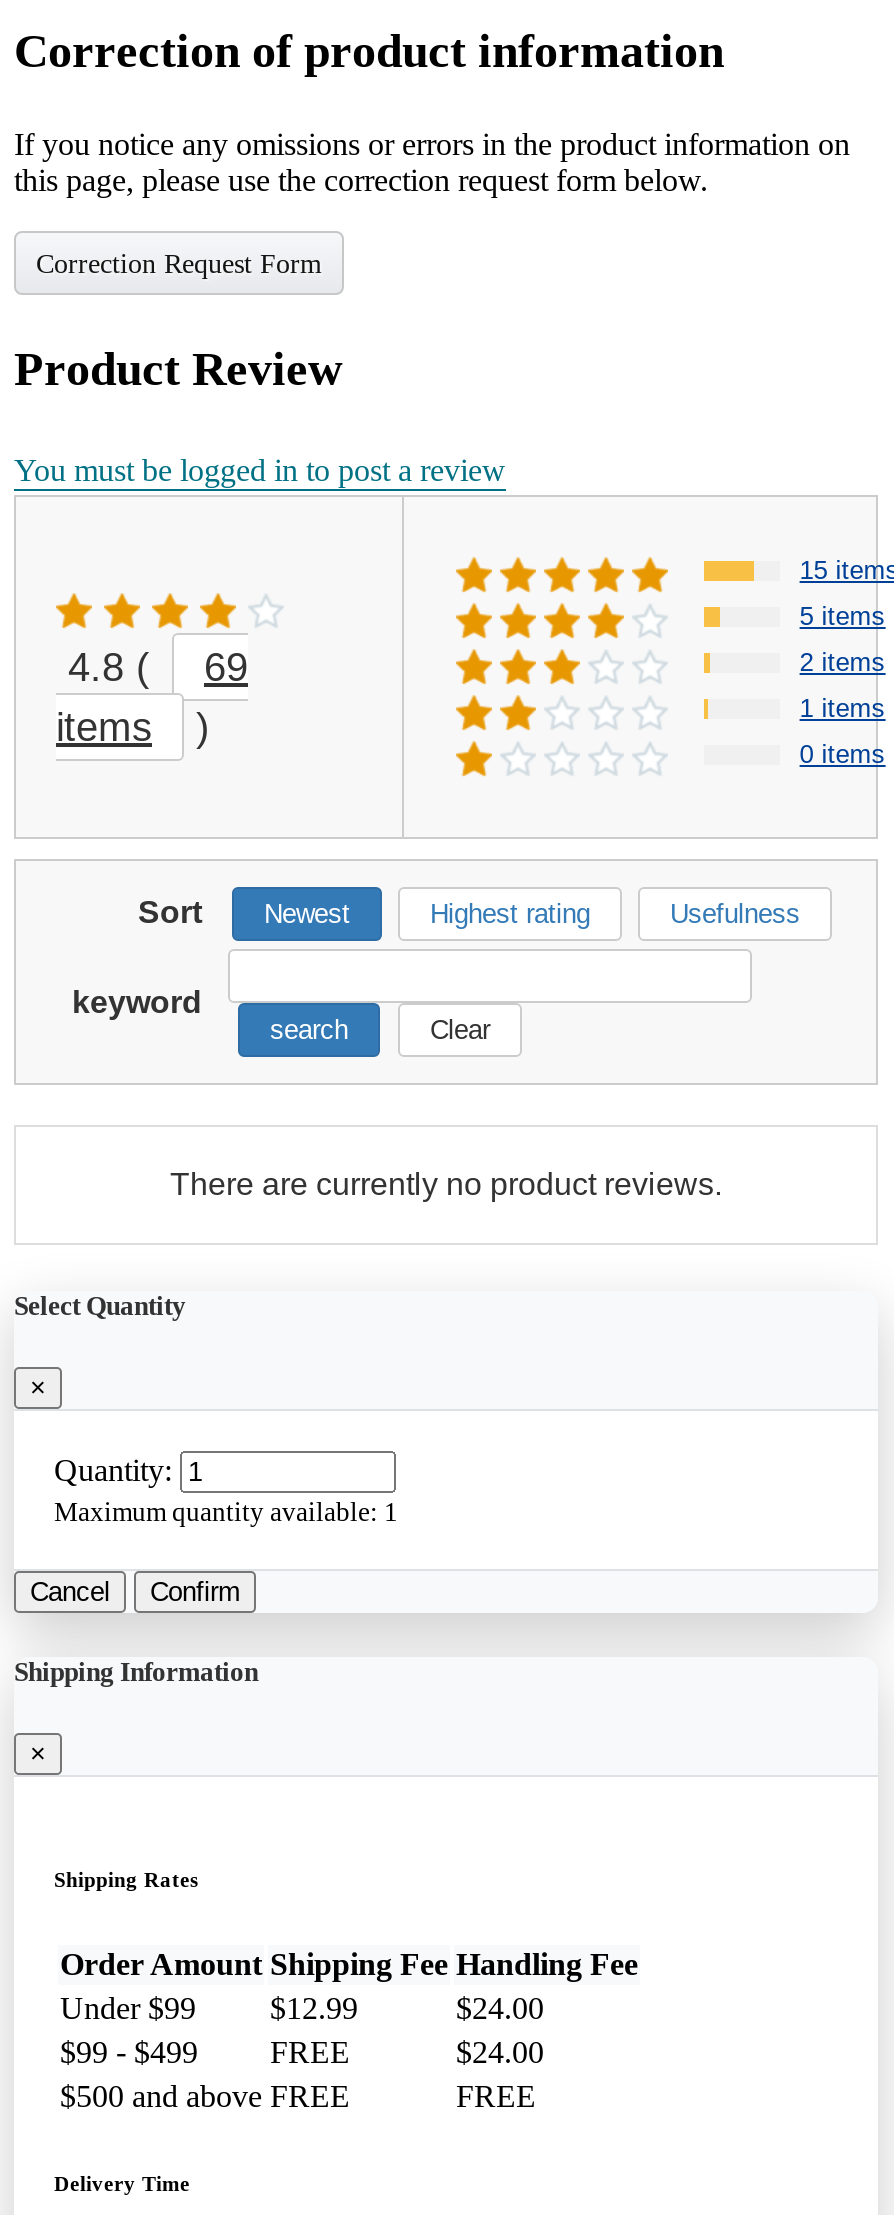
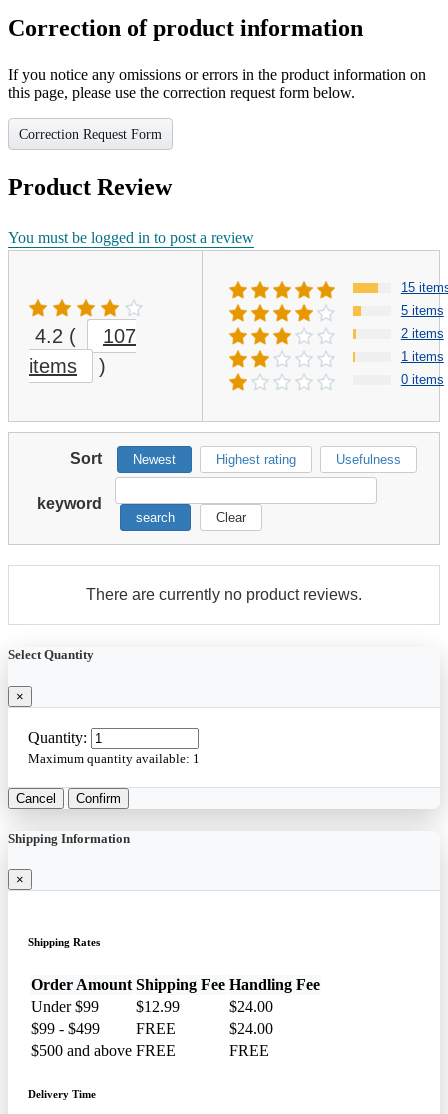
[56,646,162,690] 4.8 ( -> [29,325,82,347] 4.2 (
[204,646,248,690] 69 -> [103,325,136,347] 107

